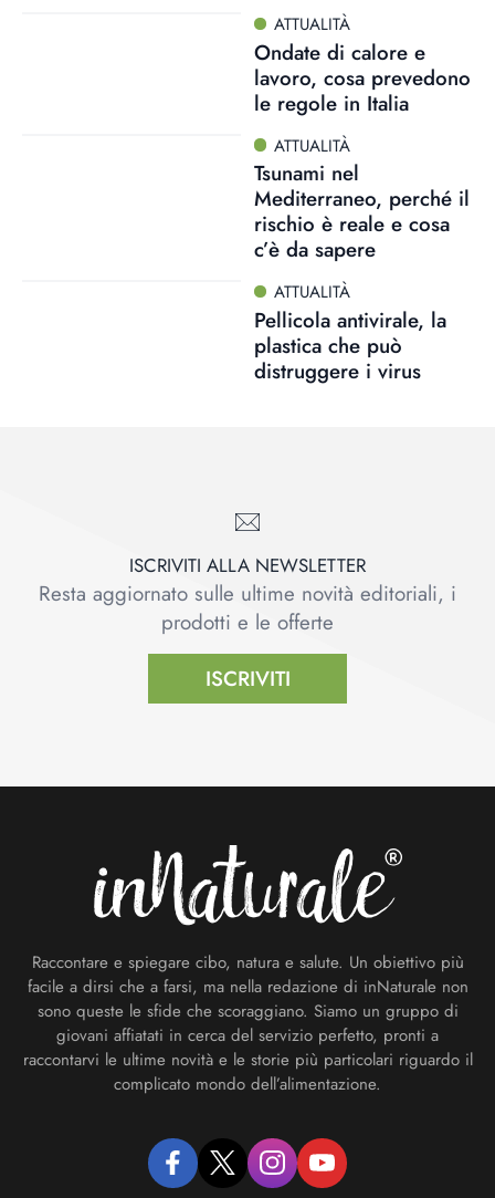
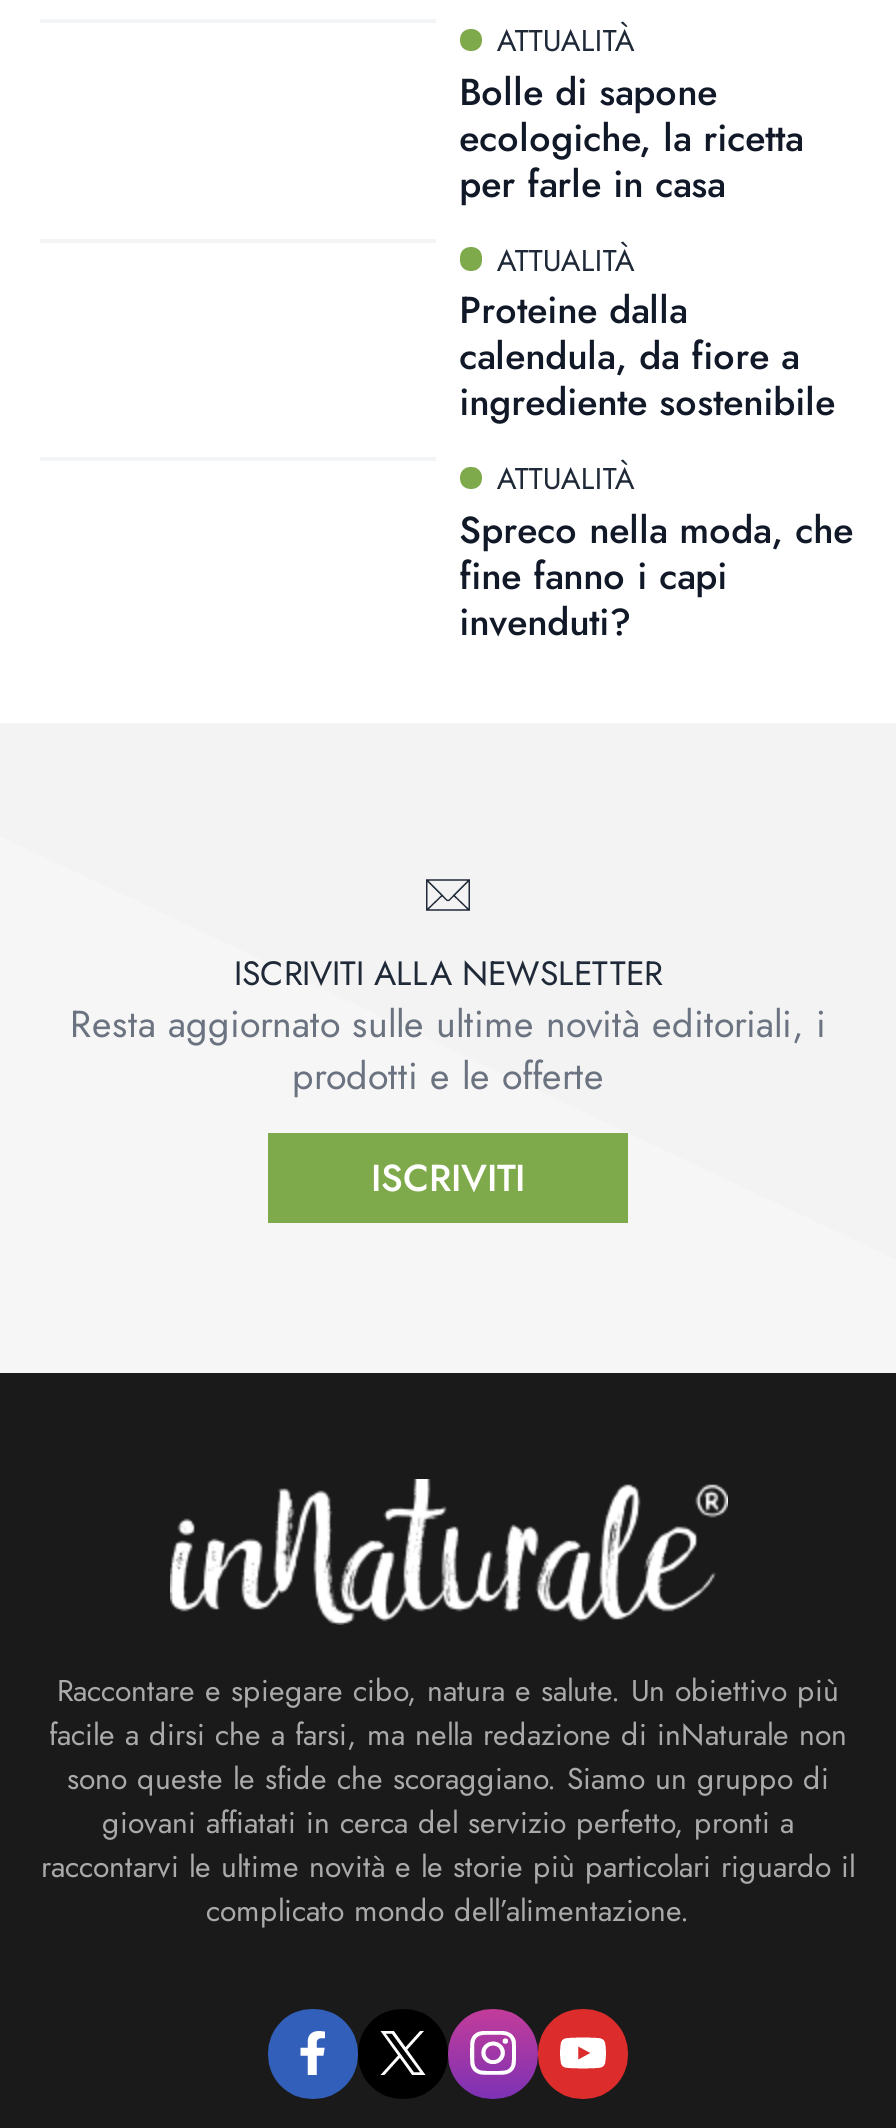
[254,37,470,118] Ondate di calore e | lavoro, cosa prevedono | le regole in Italia -> [459,64,803,210] Bolle di sapone | ecologiche, la ricetta | per farle in casa
[254,158,469,265] Tsunami nel | Mediterraneo, perché il | rischio è reale e cosa | c’è da sapere -> [459,283,835,429] Proteine dalla | calendula, da fiore a | ingrediente sostenibile
[254,305,446,386] Pellicola antivirale, la | plastica che può | distruggere i virus -> [459,503,853,649] Spreco nella moda, che | fine fanno i capi | invenduti?

